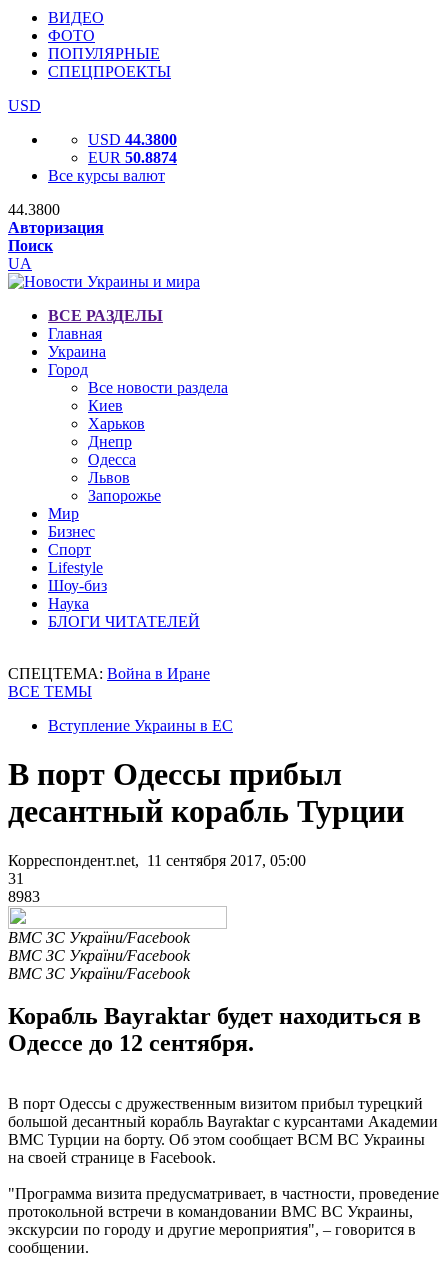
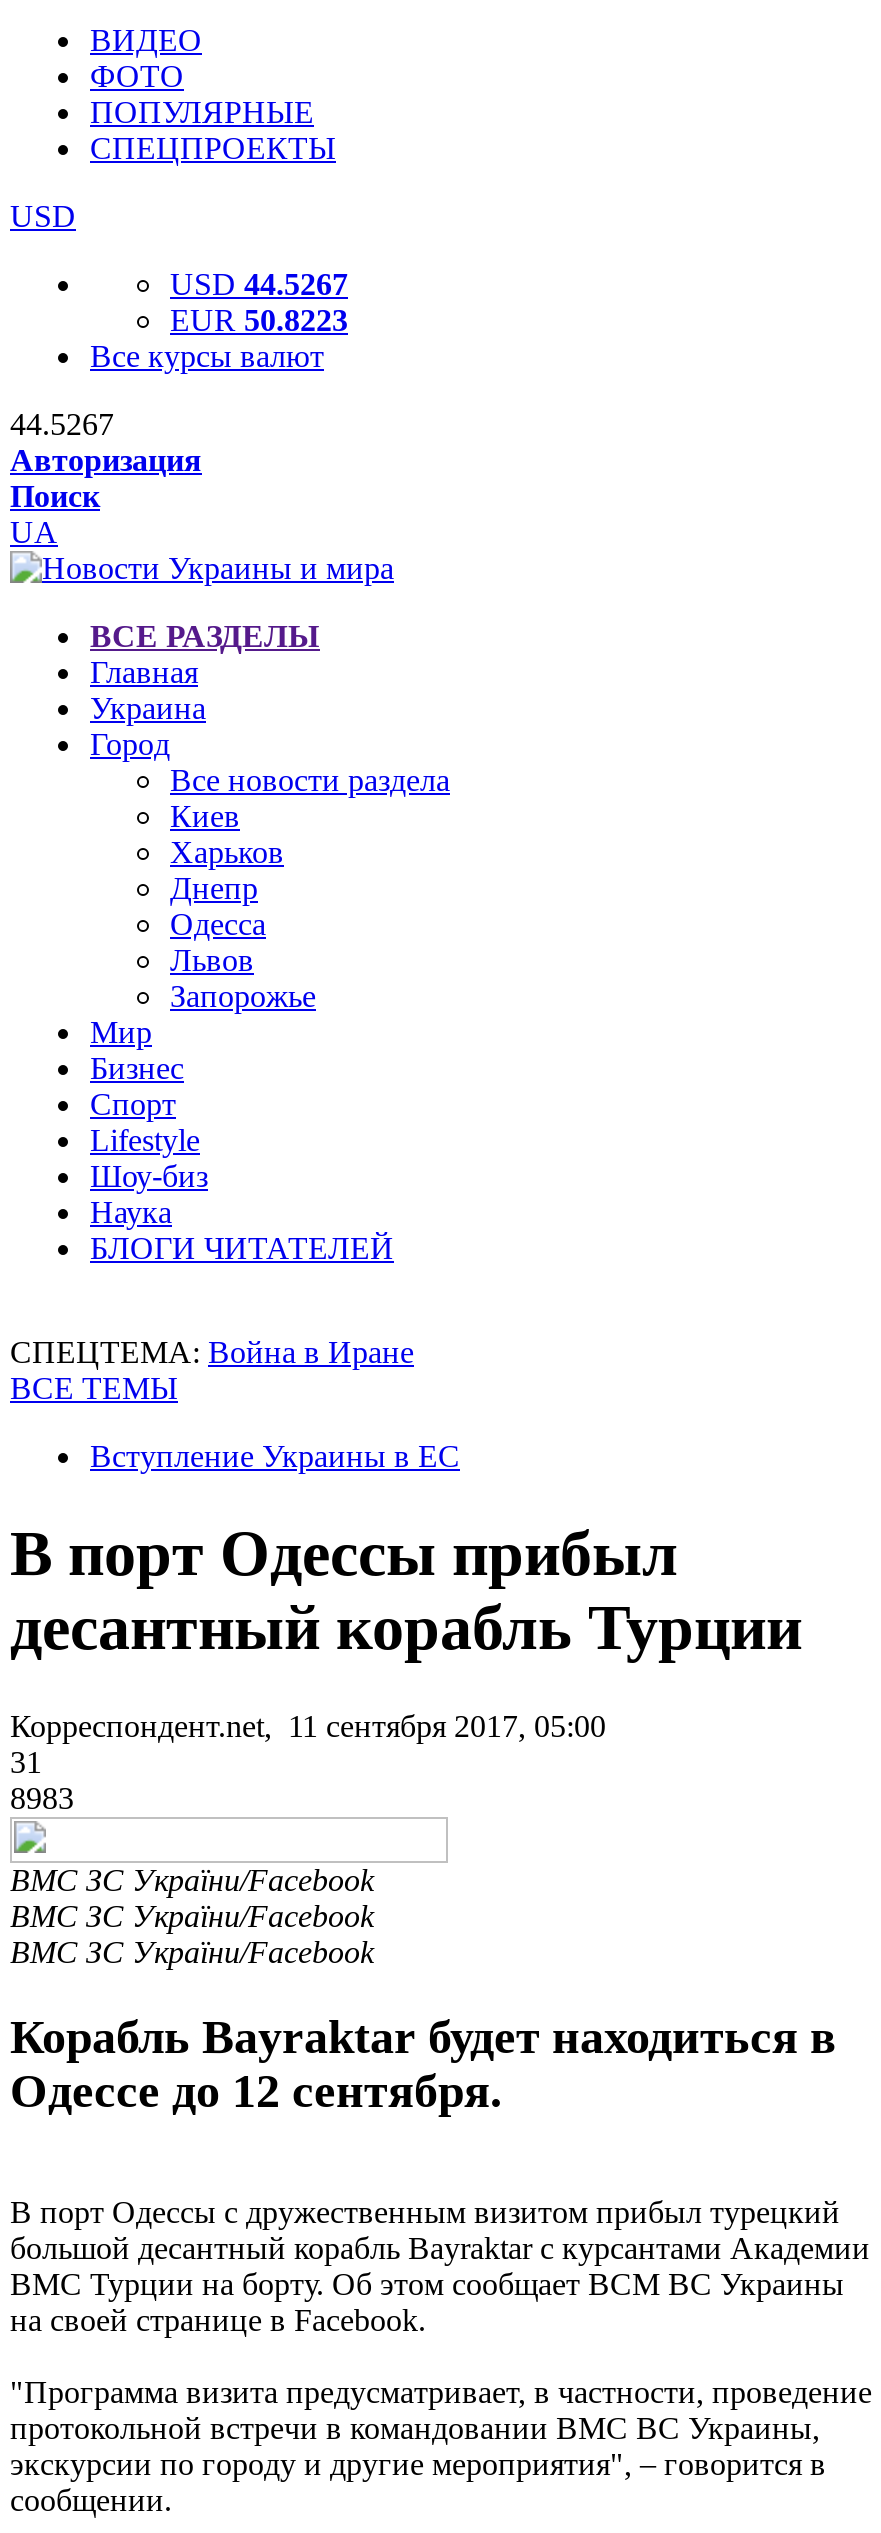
[88,131,177,148] USD 44.3800 -> [170,267,348,301] USD 44.5267
[88,149,177,166] EUR 50.8874 -> [170,303,348,337] EUR 50.8223
[8,201,60,218] 44.3800 -> [10,407,114,441] 44.5267

